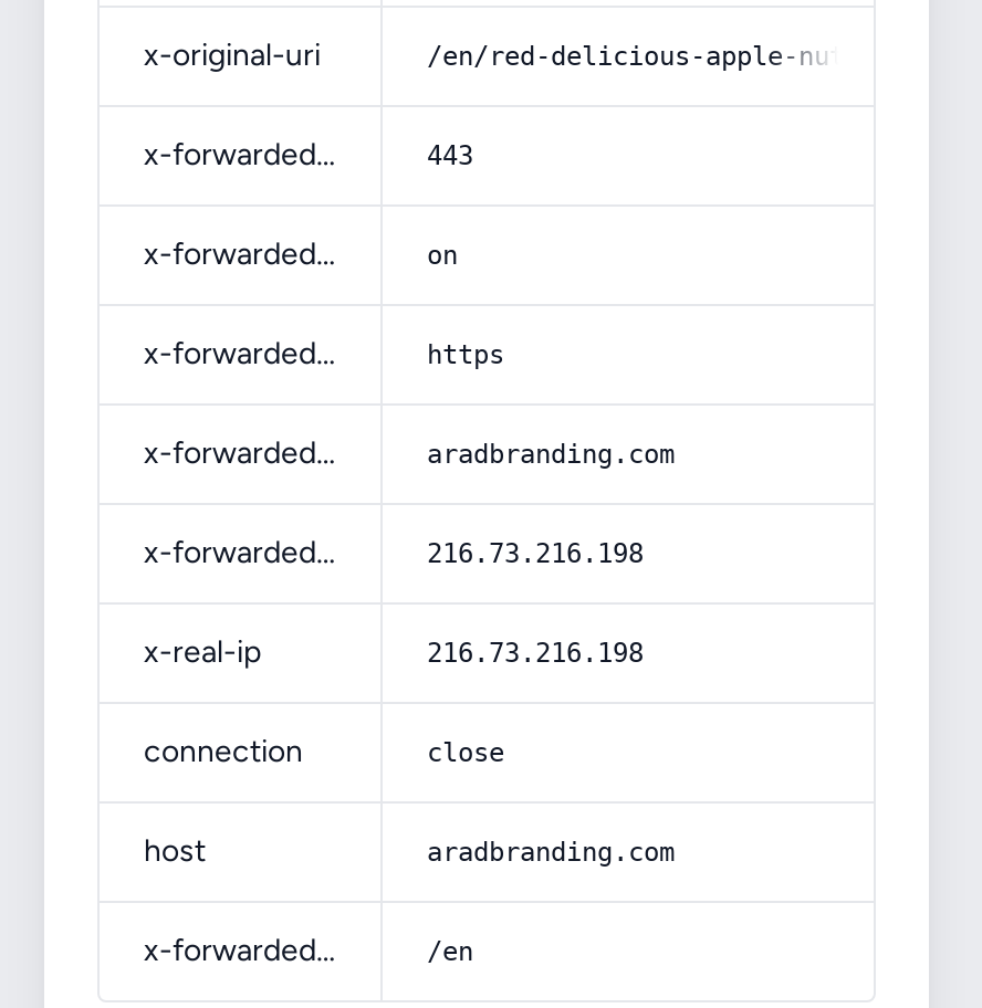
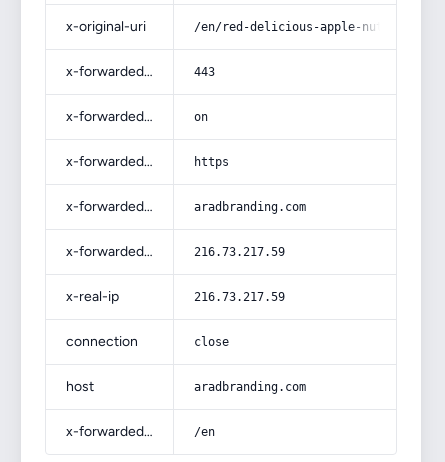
[427,538,644,569] 216.73.216.198 -> [194,245,285,259] 216.73.217.59
[427,638,644,669] 216.73.216.198 -> [194,290,285,304] 216.73.217.59

